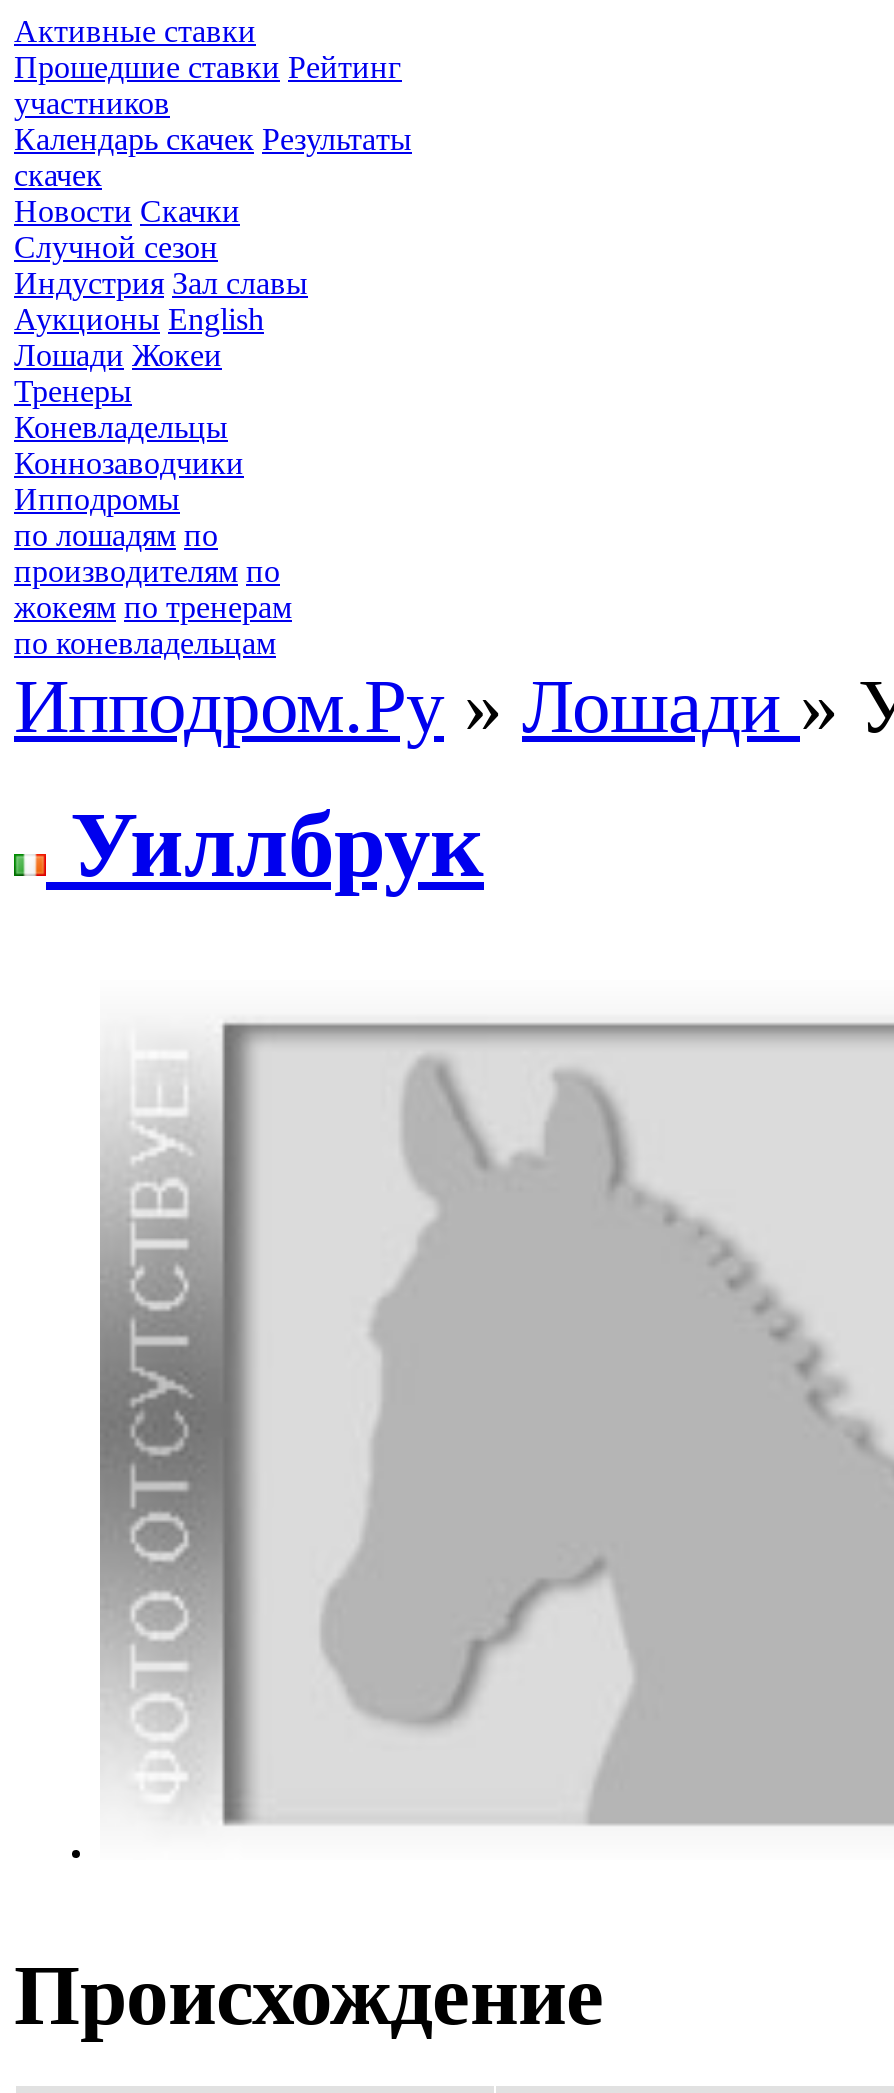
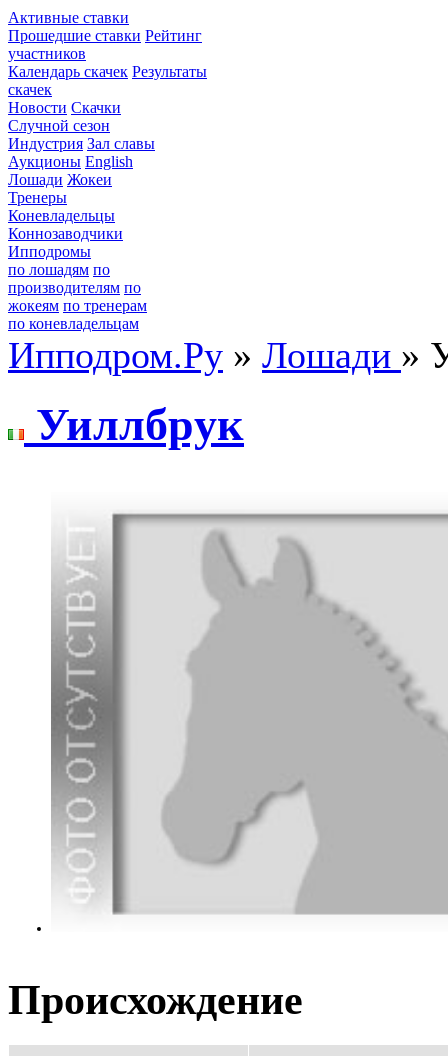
[46,795,484,897] Уиллбрук -> [24,399,244,450] Уиллбpук

